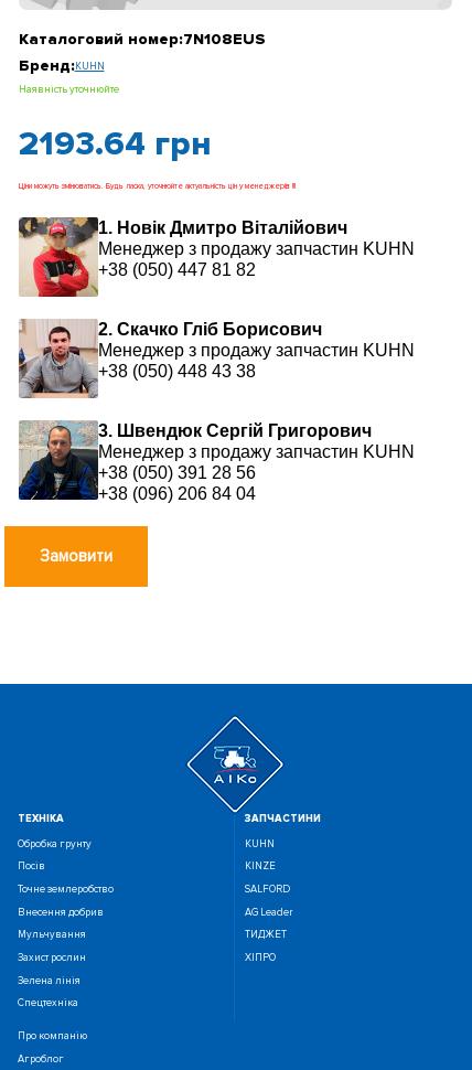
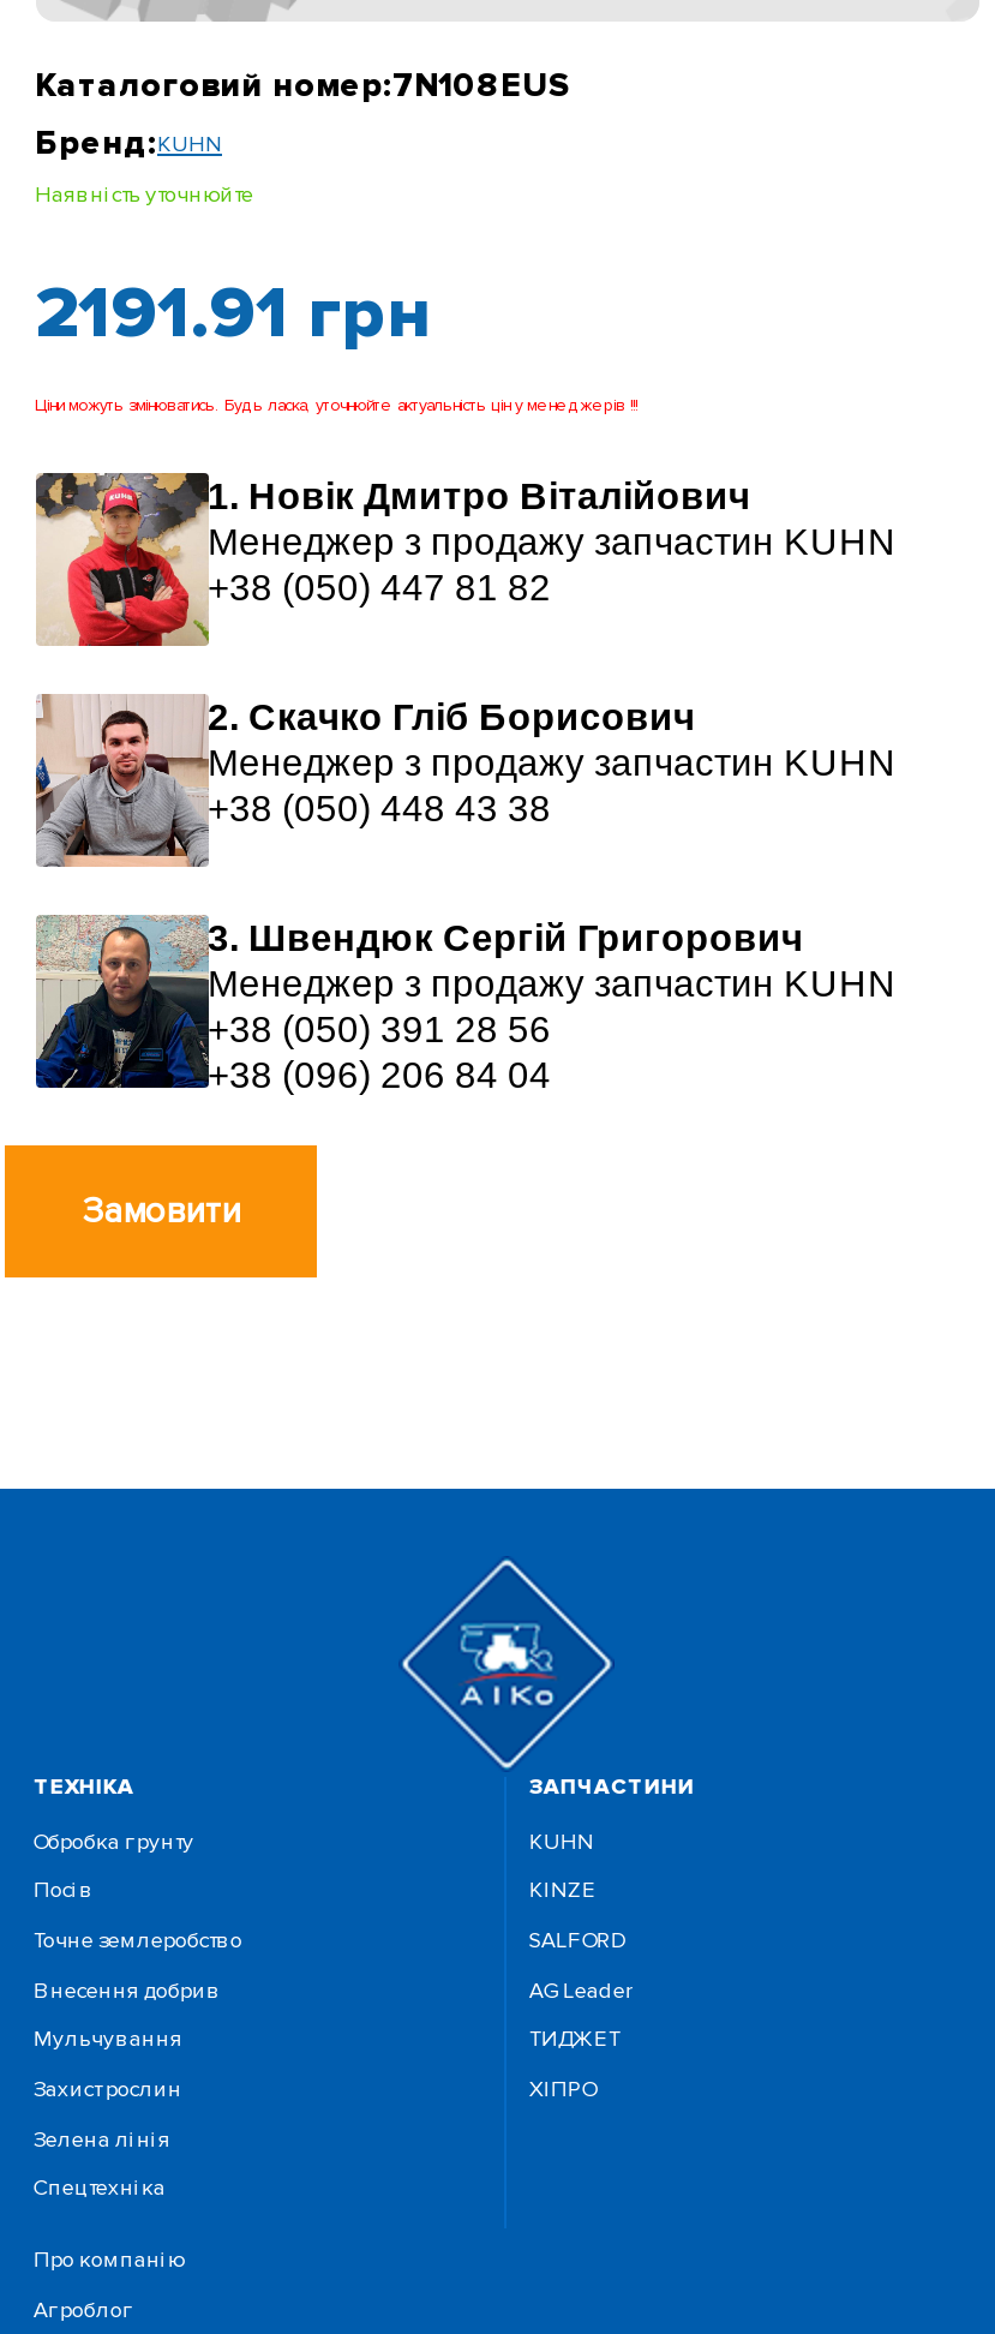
[18,123,211,164] 2193.64 грн -> [35,268,433,357] 2191.91 грн

